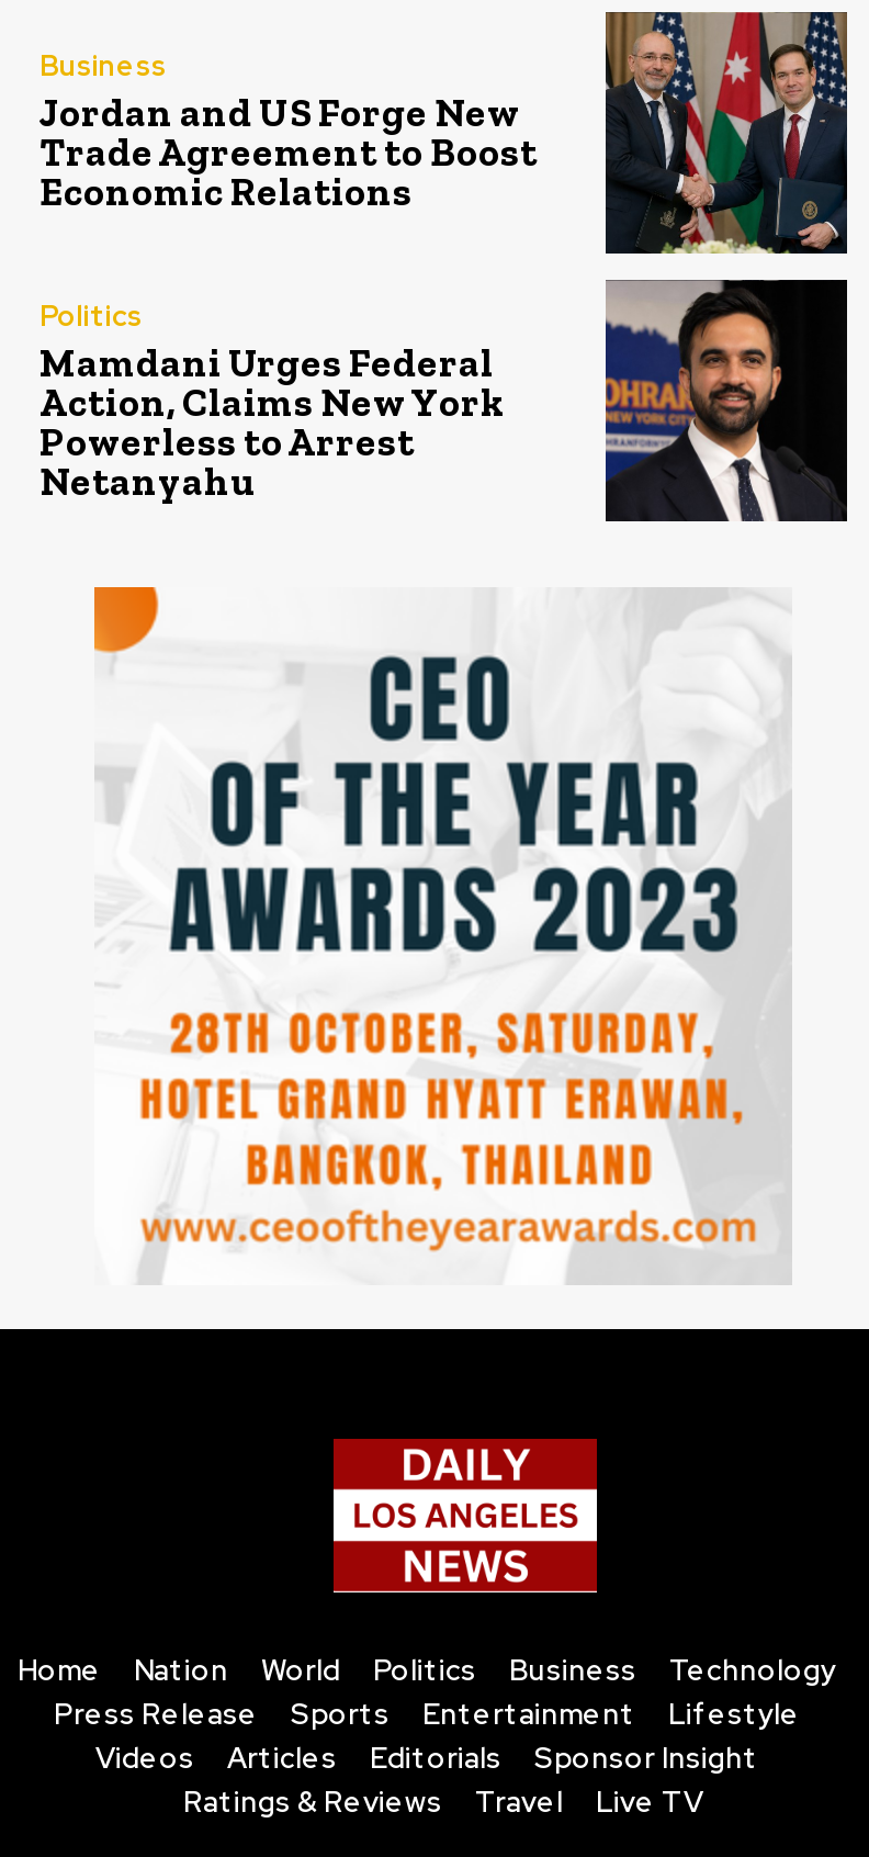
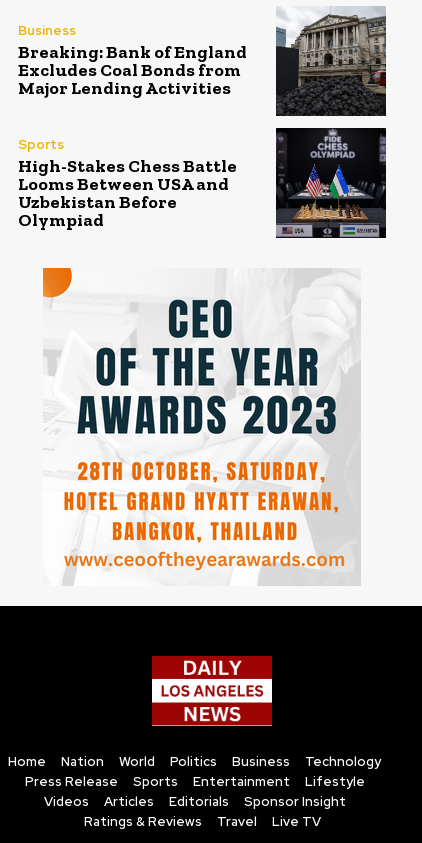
[39,10,849,256] [image] | Jordan and US Forge New | Trade Agreement to Boost | Economic Relations -> [18,6,387,117] [image] | Breaking: Bank of England | Excludes Coal Bonds from | Major Lending Activities
[603,280,849,521] [image] -> [275,128,387,239] [image]
[39,297,505,505] Politics | Mamdani Urges Federal | Action, Claims New York | Powerless to Arrest | Netanyahu -> [18,136,237,231] Sports | High-Stakes Chess Battle | Looms Between USA and | Uzbekistan Before | Olympiad

